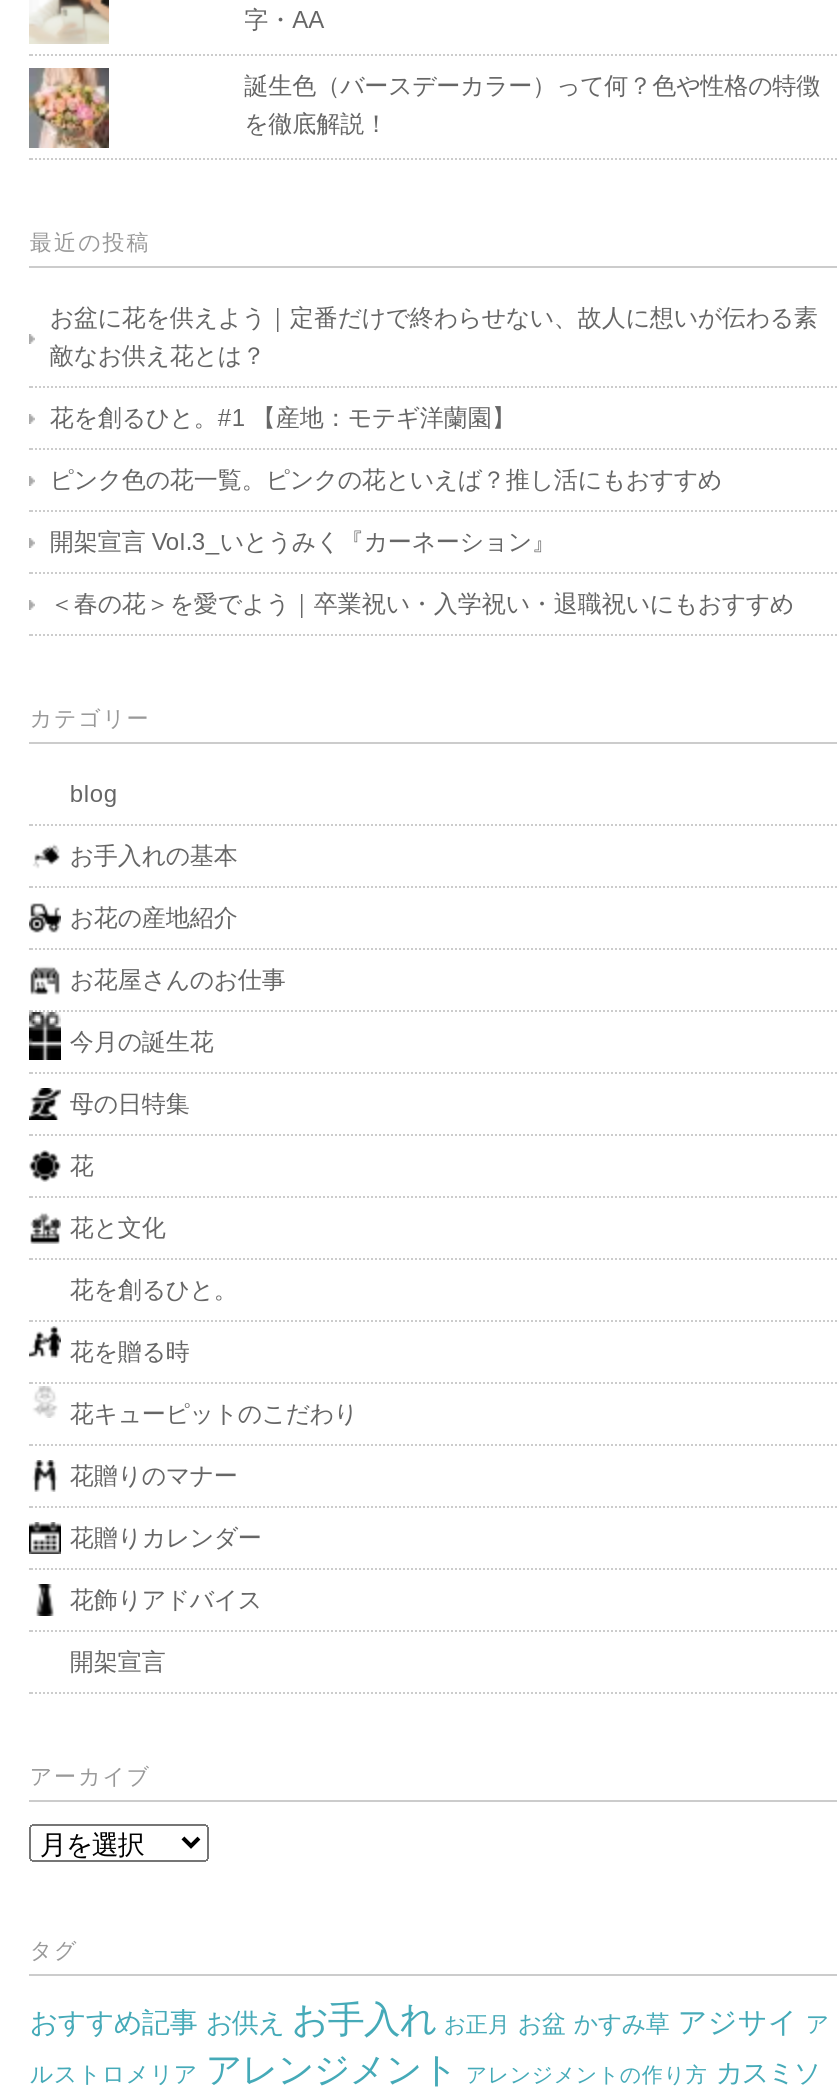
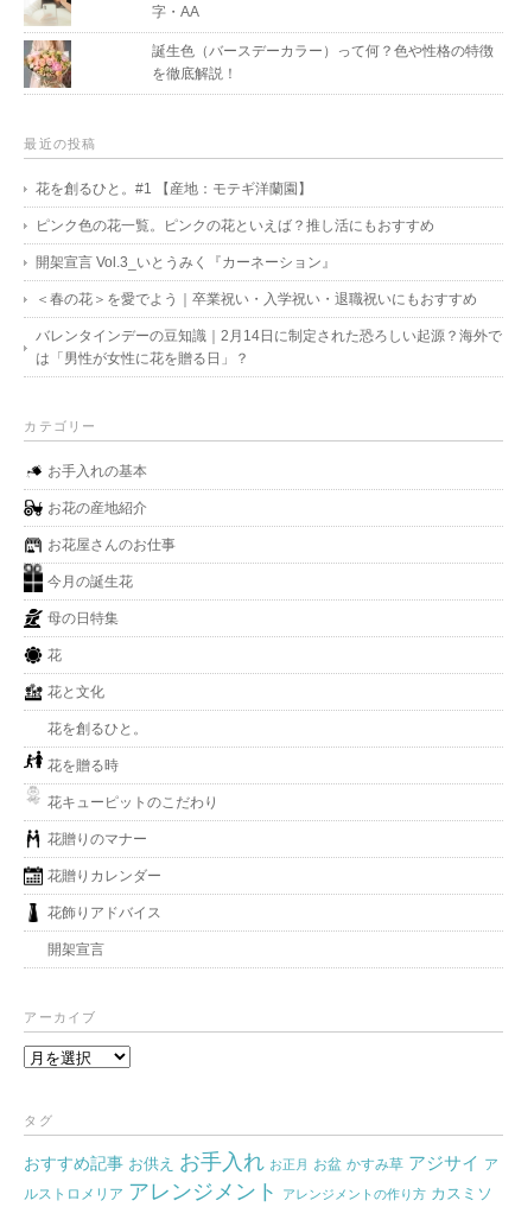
[50,305,818,371] お盆に花を供えよう｜定番だけで終わらせない、故人に想いが伝わる素 | 敵なお供え花とは？ -> none
moved [50,405,794,619] -> [36,181,478,308]: 花を創るひと。#1 【産地：モテギ洋蘭園】 | ピンク色の花一覧。ピンクの花といえば？推し活にもおすすめ | 開架宣言 Vol.3_いとうみく『カーネーション』 | ＜春の花＞を愛でよう｜卒業祝い・入学祝い・退職祝いにもおすすめ
none -> [36,328,502,367] バレンタインデーの豆知識｜2月14日に制定された恐ろしい起源？海外で | は「男性が女性に花を贈る日」？
[70,781,118,809] blog -> none

